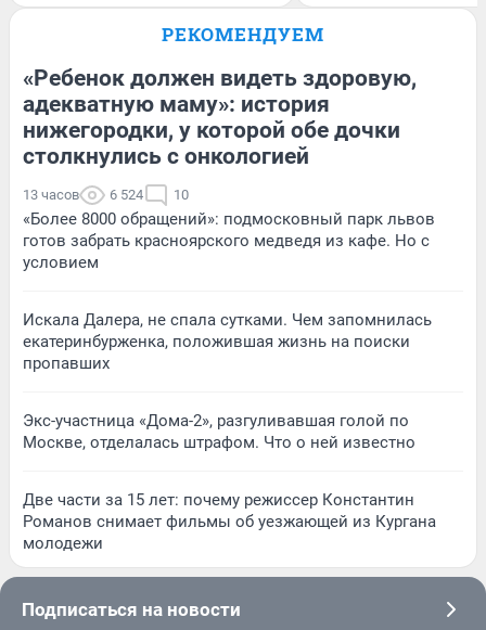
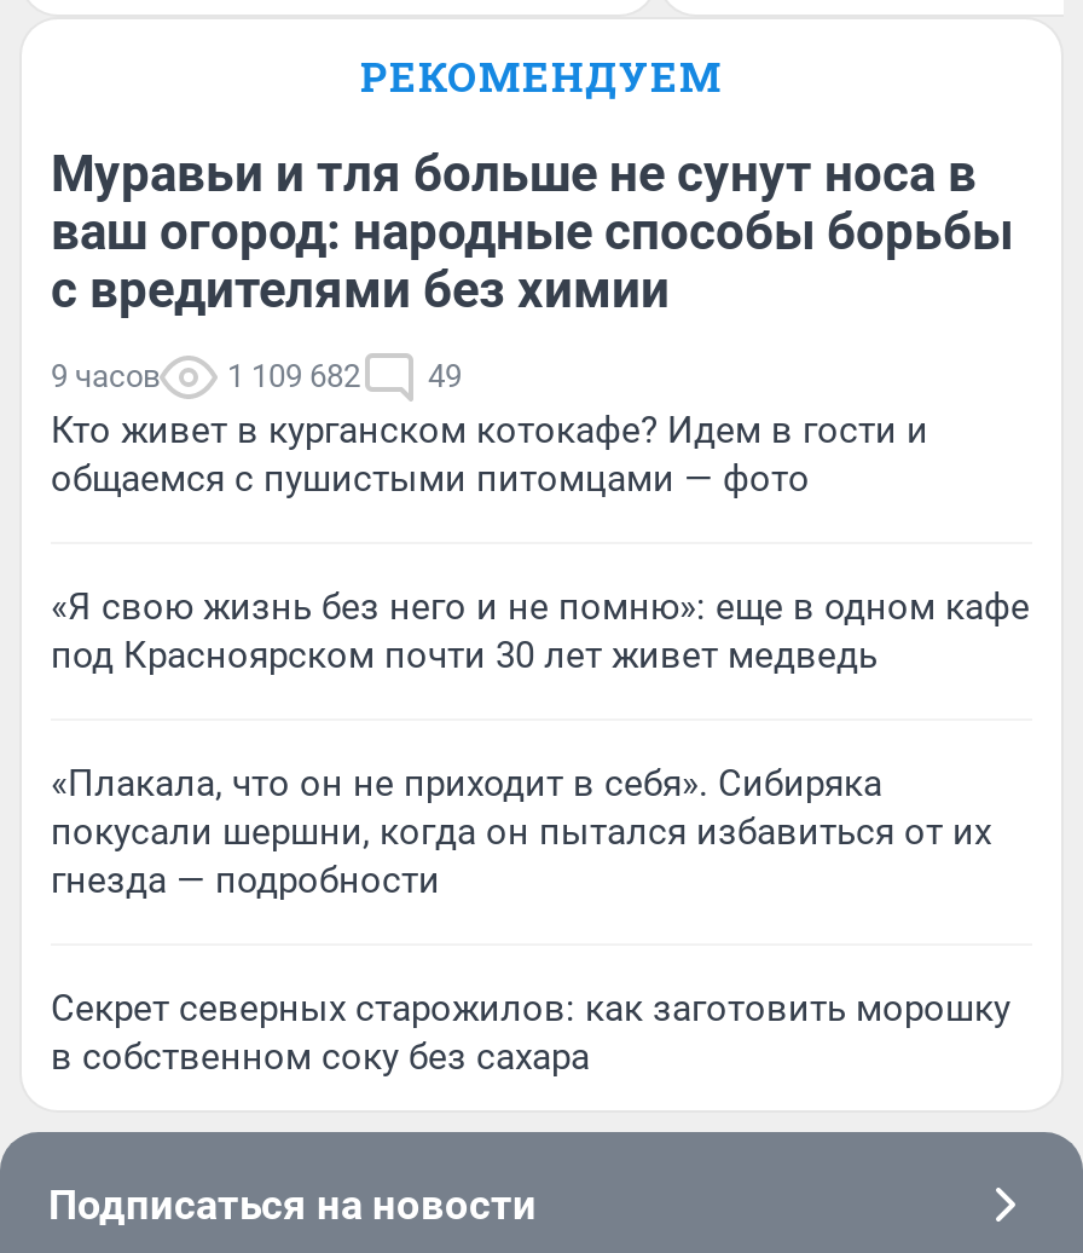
[23,65,417,169] «Ребенок должен видеть здоровую, | адекватную маму»: история | нижегородки, у которой обе дочки | столкнулись с онкологией -> [51,146,1013,320] Муравьи и тля больше не сунут носа в | ваш огород: народные способы борьбы | с вредителями без химии
[23,187,435,272] 13 часов | 6 524 | 10 | «Более 8000 обращений»: подмосковный парк львов | готов забрать красноярского медведя из кафе. Но с | условием -> [51,359,928,501] 9 часов | 1 109 682 | 49 | Кто живет в курганском котокафе? Идем в гости и | общаемся с пушистыми питомцами — фото
[23,310,432,373] Искала Далера, не спала сутками. Чем запомнилась | екатеринбурженка, положившая жизнь на поиски | пропавших -> [51,586,1030,678] «Я свою жизнь без него и не помню»: еще в одном кафе | под Красноярском почти 30 лет живет медведь
[23,411,415,452] Экс-участница «Дома-2», разгуливавшая голой по | Москве, отделалась штрафом. Что о ней известно -> [51,763,991,903] «Плакала, что он не приходит в себя». Сибиряка | покусали шершни, когда он пытался избавиться от их | гнезда — подробности
[23,490,436,553] Две части за 15 лет: почему режиссер Константин | Романов снимает фильмы об уезжающей из Кургана | молодежи -> [51,988,1010,1080] Секрет северных старожилов: как заготовить морошку | в собственном соку без сахара

